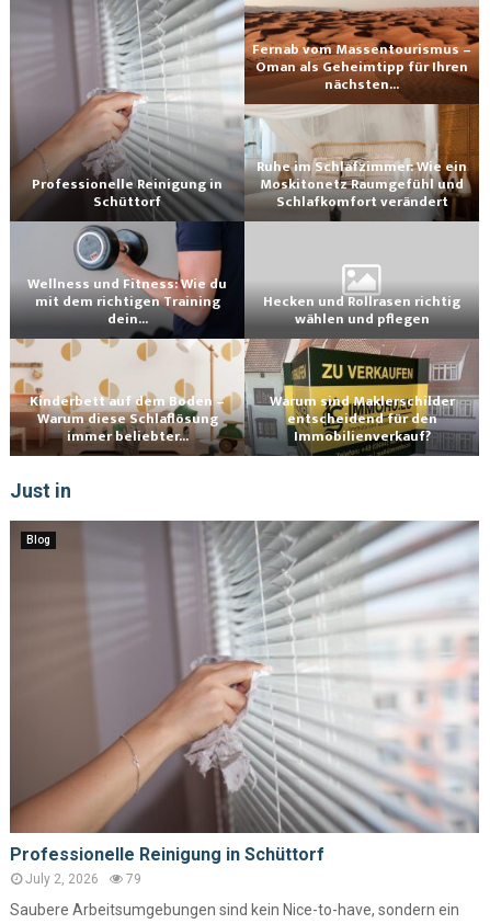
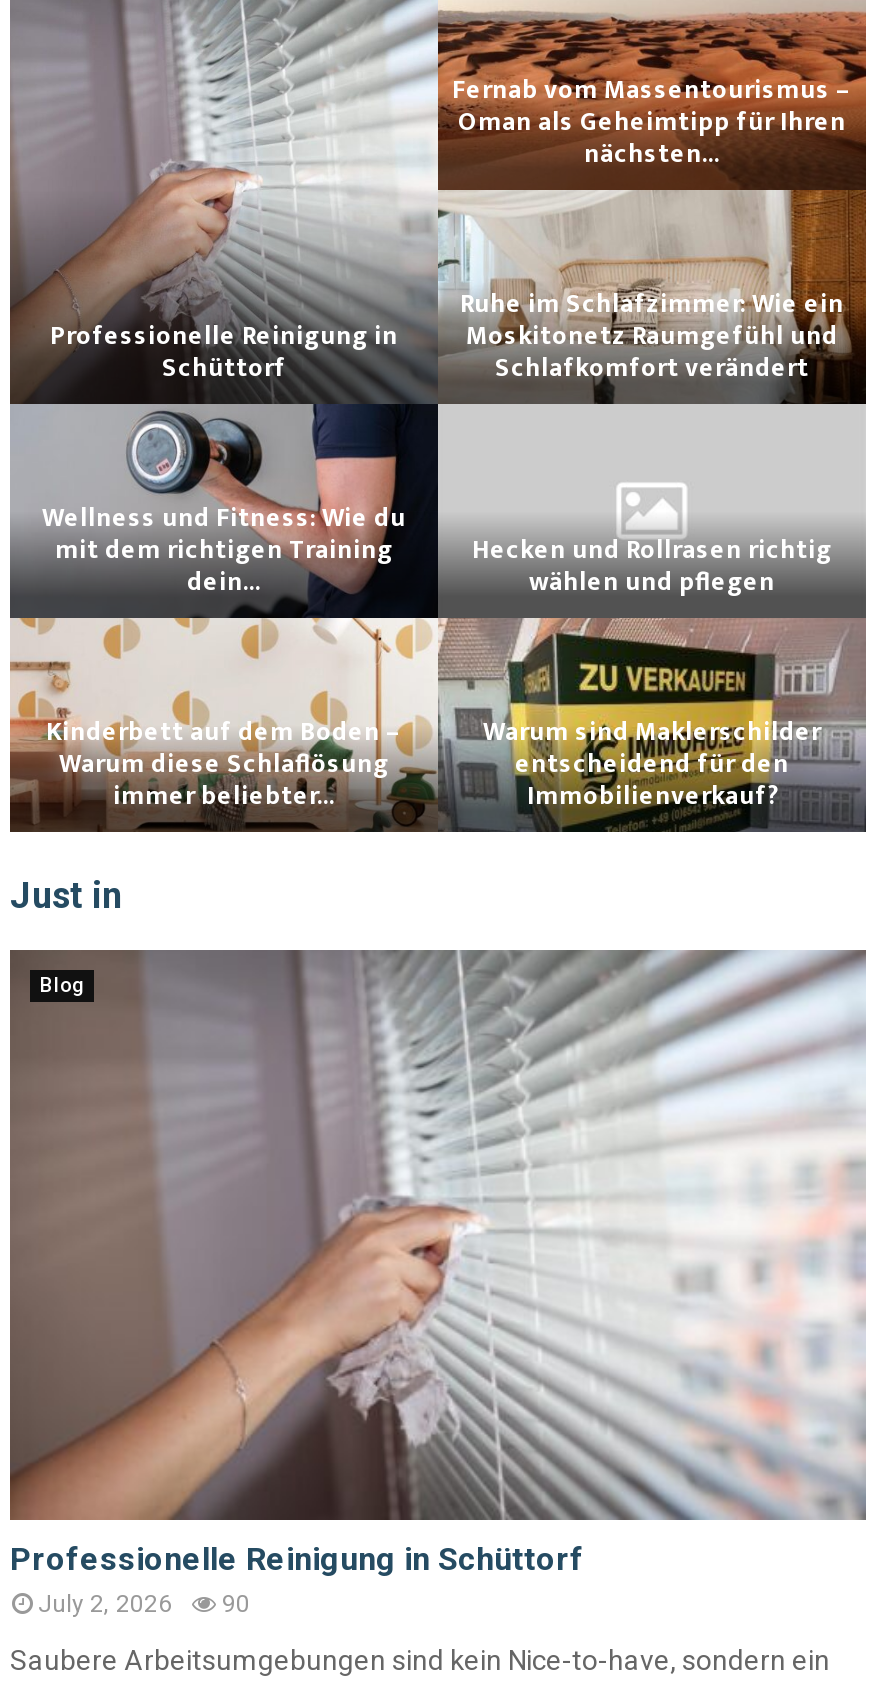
[25,872,141,887] July 2, 2026 79 -> [38,1591,250,1619] July 2, 2026 90

